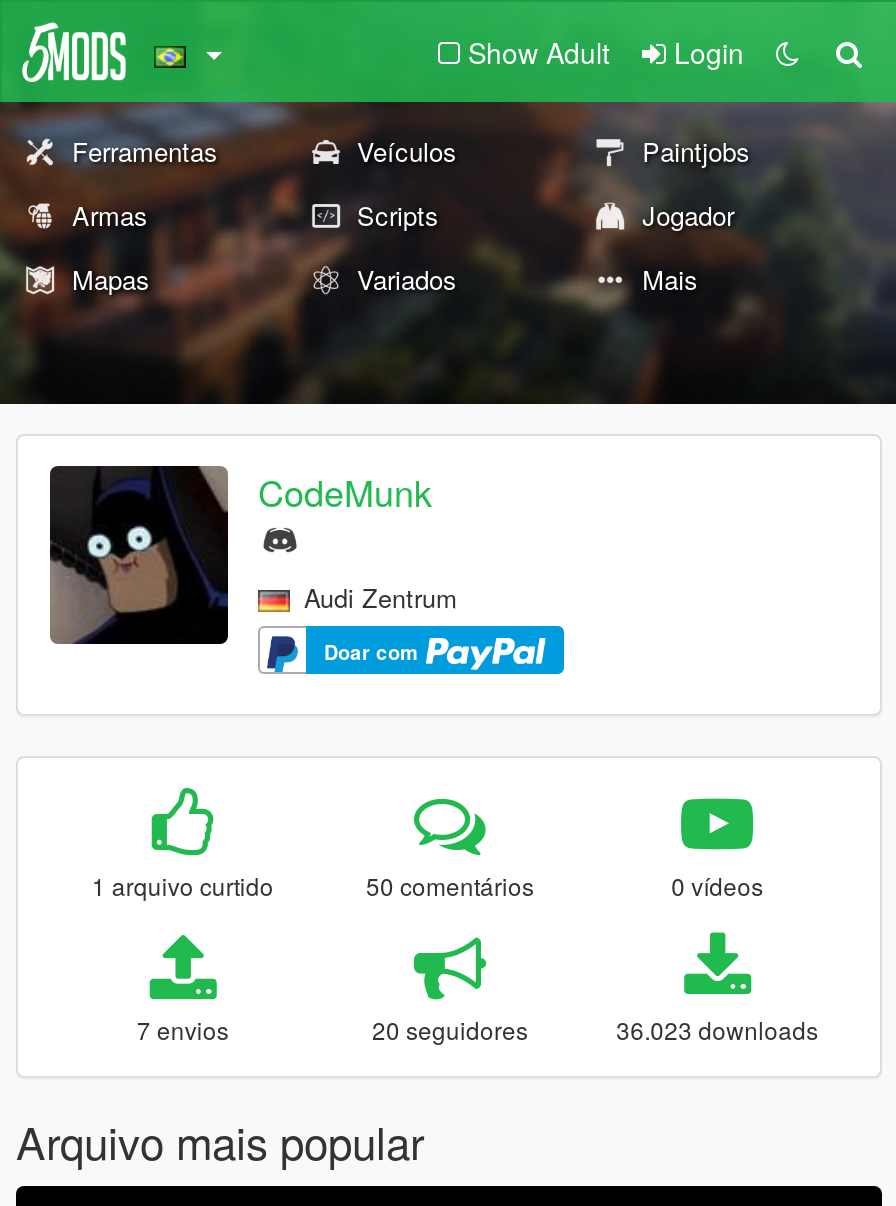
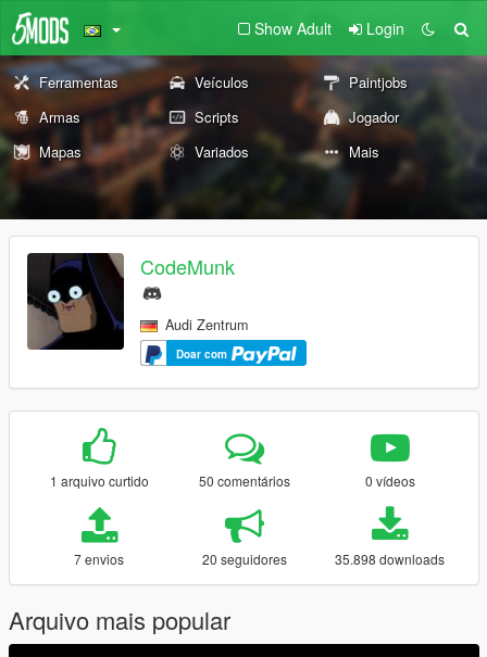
[616,1011,818,1045] 36.023 downloads -> [335,549,445,568] 35.898 downloads

